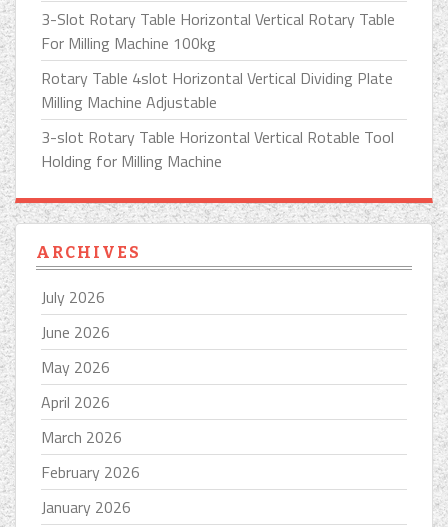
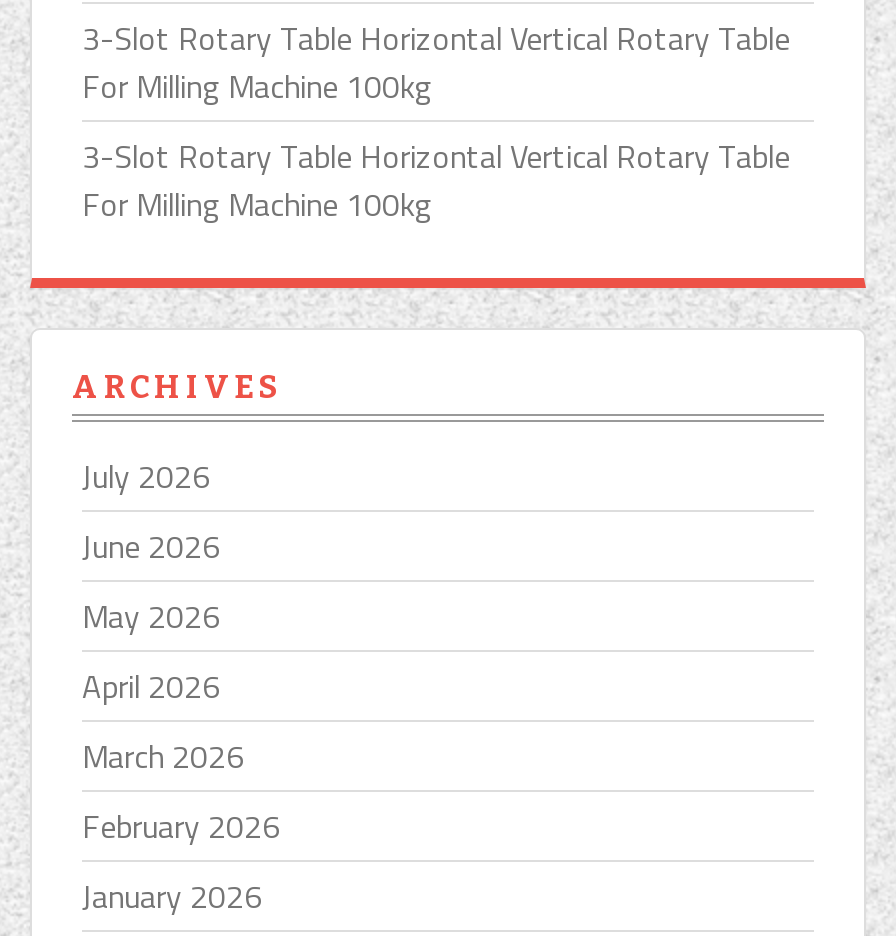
[41,66,394,173] Rotary Table 4slot Horizontal Vertical Dividing Plate | Milling Machine Adjustable | 3-slot Rotary Table Horizontal Vertical Rotable Tool | Holding for Milling Machine -> [82,133,790,229] 3-Slot Rotary Table Horizontal Vertical Rotary Table | For Milling Machine 100kg

